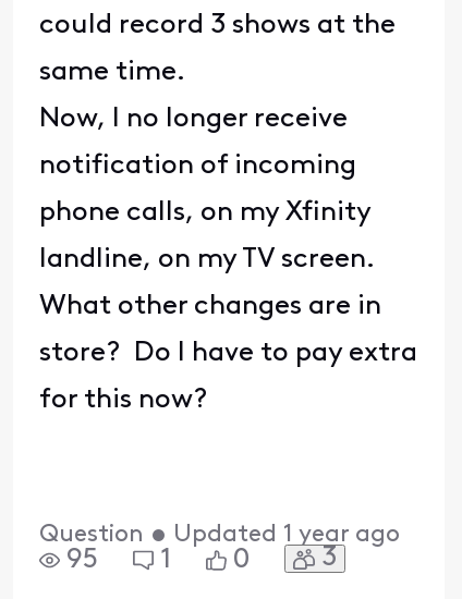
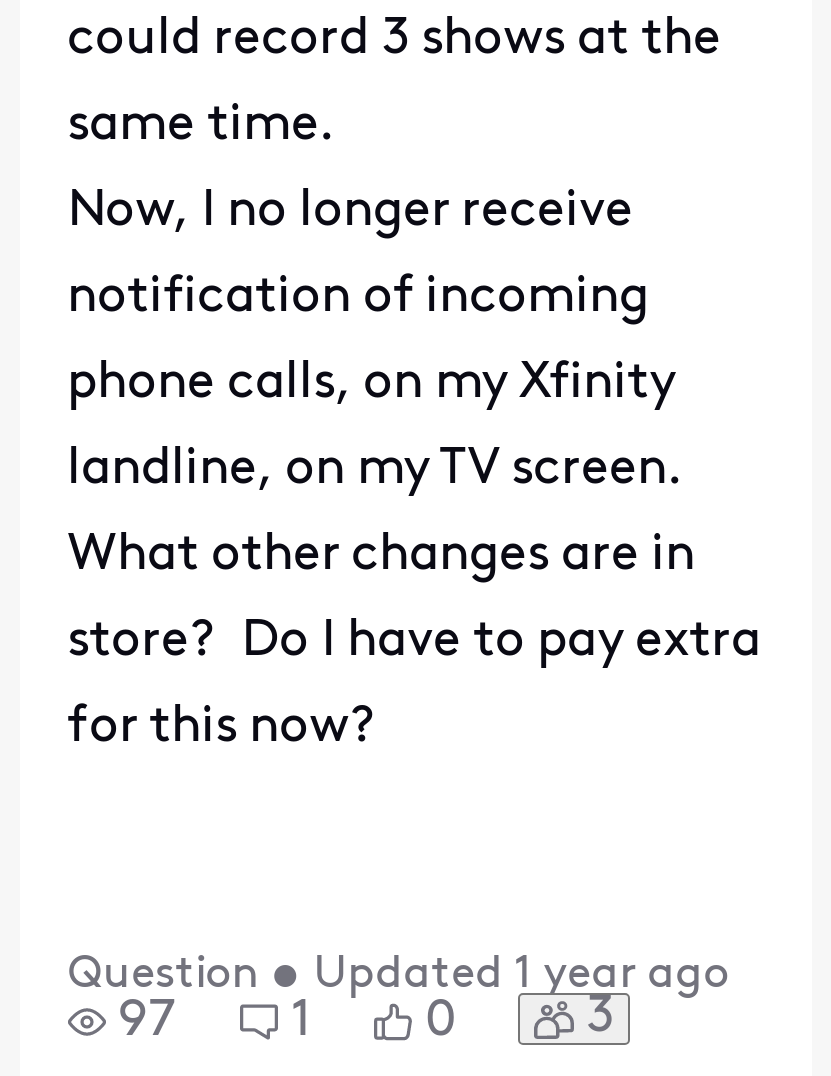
[67,546,98,574] 95 -> [118,996,176,1046] 97

